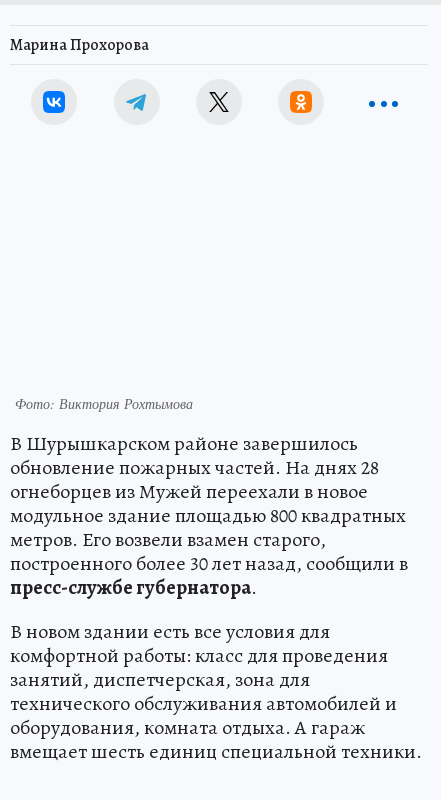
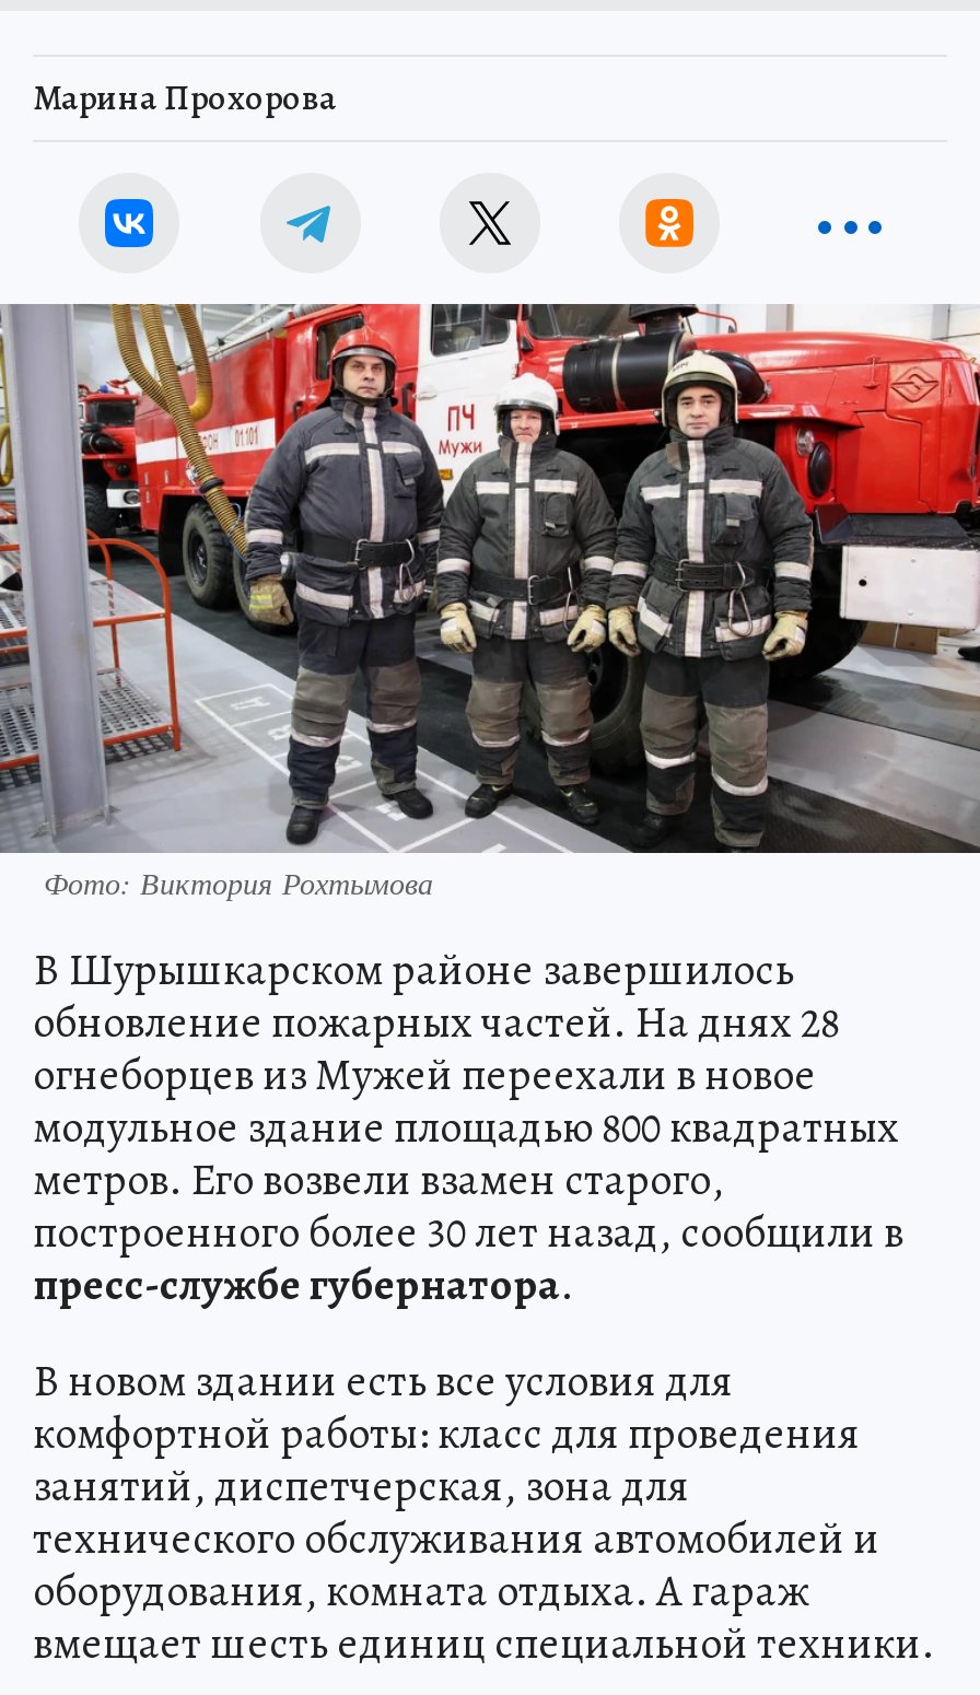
none -> [7,302,973,855] [image]

